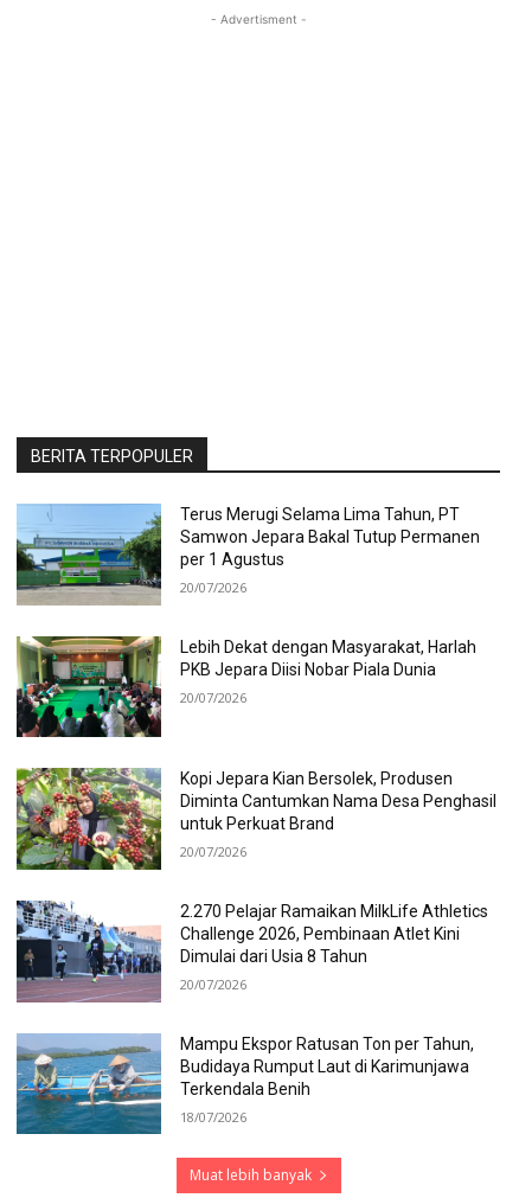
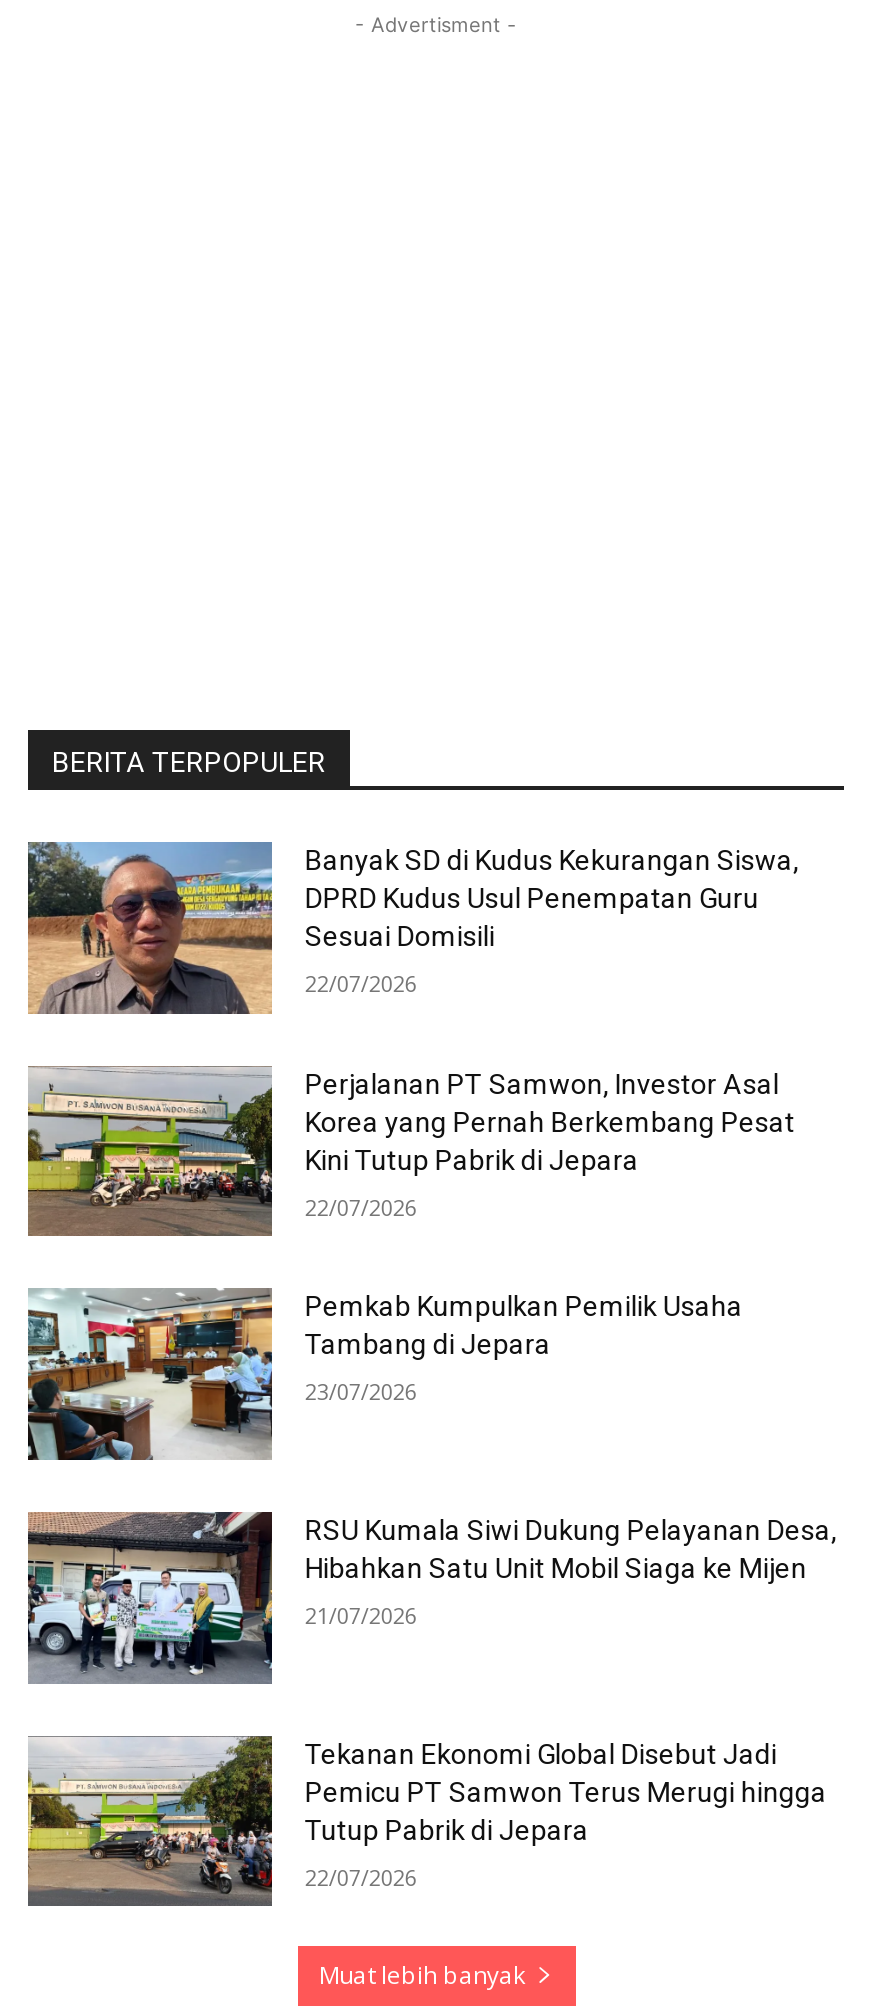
[15,504,480,606] [image] | Terus Merugi Selama Lima Tahun, PT | Samwon Jepara Bakal Tutup Permanen | per 1 Agustus -> [26,840,799,1014] [image] | Banyak SD di Kudus Kekurangan Siswa, | DPRD Kudus Usul Penempatan Guru | Sesuai Domisili
[181,578,247,596] 20/07/2026 -> [305,968,417,998] 22/07/2026
[15,636,477,738] [image] | Lebih Dekat dengan Masyarakat, Harlah | PKB Jepara Diisi Nobar Piala Dunia -> [26,1066,795,1238] [image] | Perjalanan PT Samwon, Investor Asal | Korea yang Pernah Berkembang Pesat | Kini Tutup Pabrik di Jepara
[181,688,247,706] 20/07/2026 -> [305,1191,417,1221] 22/07/2026
[15,768,497,871] [image] | Kopi Jepara Kian Bersolek, Produsen | Diminta Cantumkan Nama Desa Penghasil | untuk Perkuat Brand -> [26,1288,743,1462] [image] | Pemkab Kumpulkan Pemilik Usaha | Tambang di Jepara
[181,843,247,861] 20/07/2026 -> [305,1377,417,1407] 23/07/2026
[15,899,489,1002] [image] | 2.270 Pelajar Ramaikan MilkLife Athletics | Challenge 2026, Pembinaan Atlet Kini | Dimulai dari Usia 8 Tahun -> [26,1510,837,1684] [image] | RSU Kumala Siwi Dukung Pelayanan Desa, | Hibahkan Satu Unit Mobil Siaga ke Mijen
[181,975,247,993] 20/07/2026 -> [305,1600,417,1630] 21/07/2026
[15,1033,474,1134] [image] | Mampu Ekspor Ratusan Ton per Tahun, | Budidaya Rumput Laut di Karimunjawa | Terkendala Benih -> [26,1734,827,1906] [image] | Tekanan Ekonomi Global Disebut Jadi | Pemicu PT Samwon Terus Merugi hingga | Tutup Pabrik di Jepara
[181,1108,247,1125] 18/07/2026 -> [305,1861,417,1891] 22/07/2026

